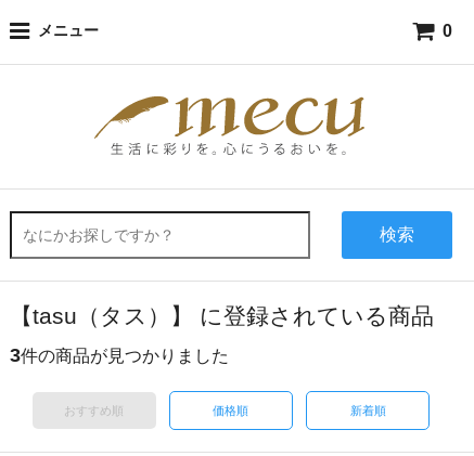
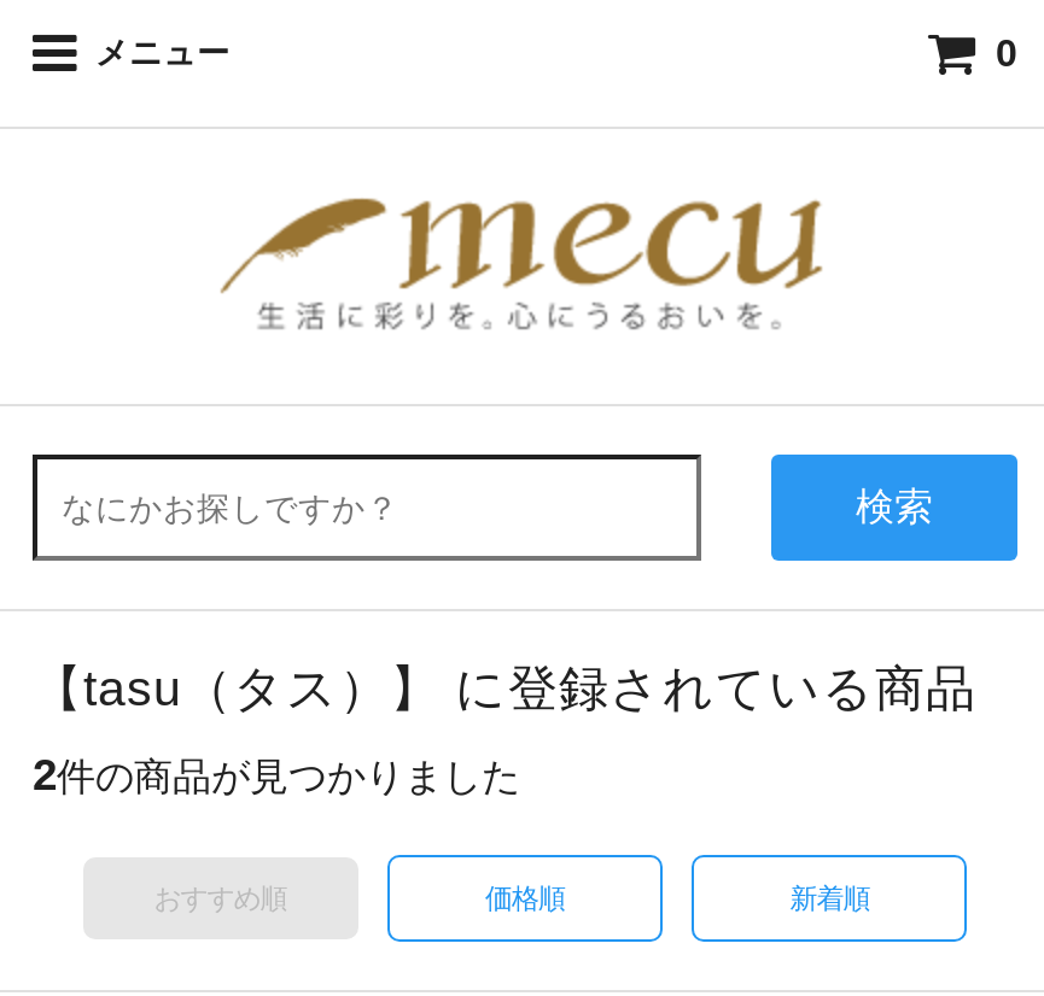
[10,343,229,366] 3件の商品が見つかりました -> [33,749,520,799] 2件の商品が見つかりました

